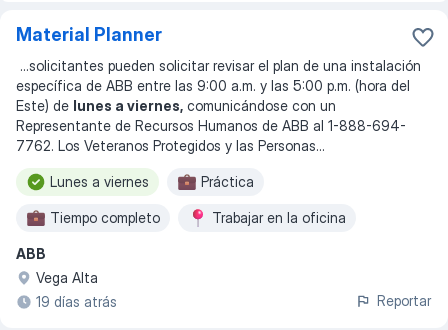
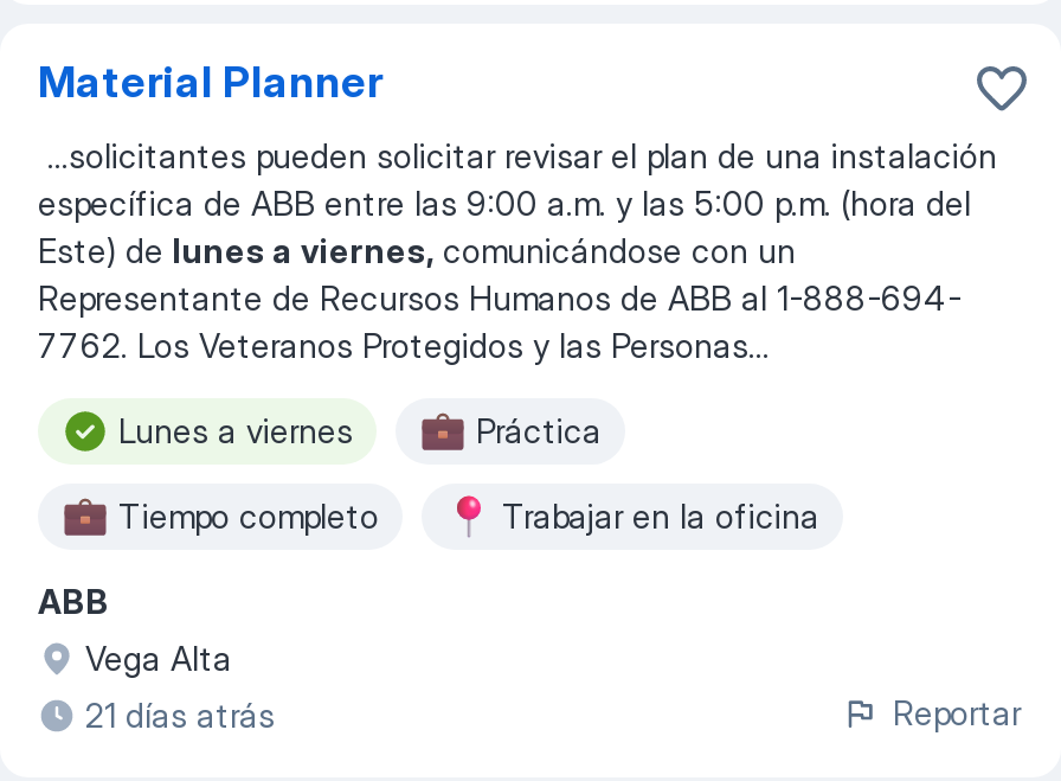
[36,293,117,310] 19 días atrás -> [85,694,275,735] 21 días atrás

